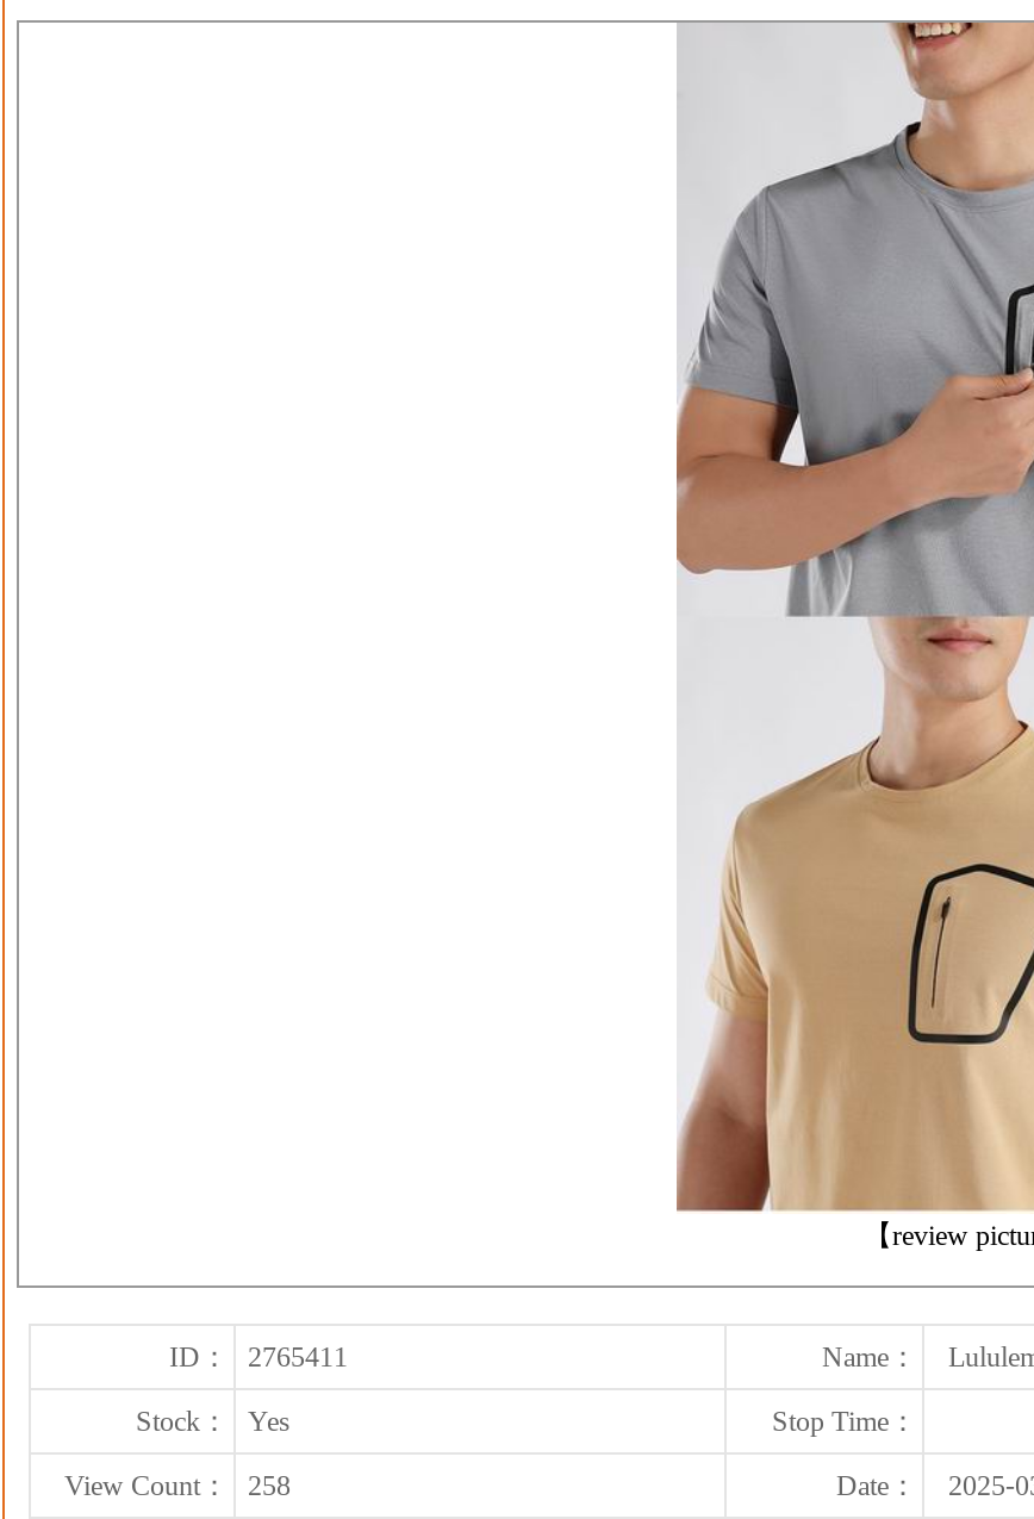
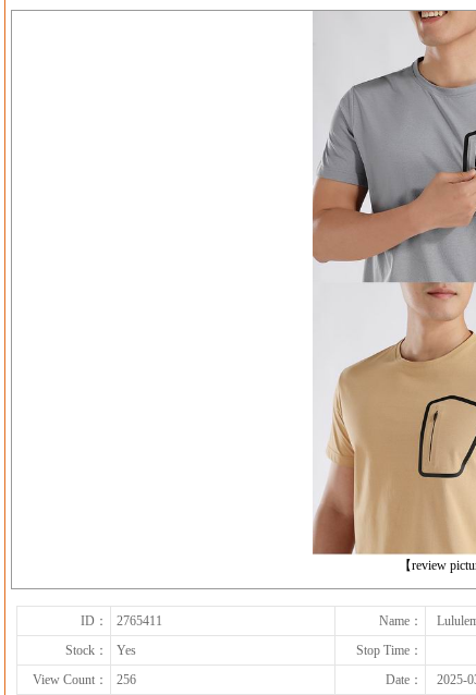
[64,1469,291,1502] View Count： 258 -> [33,672,136,687] View Count： 256

